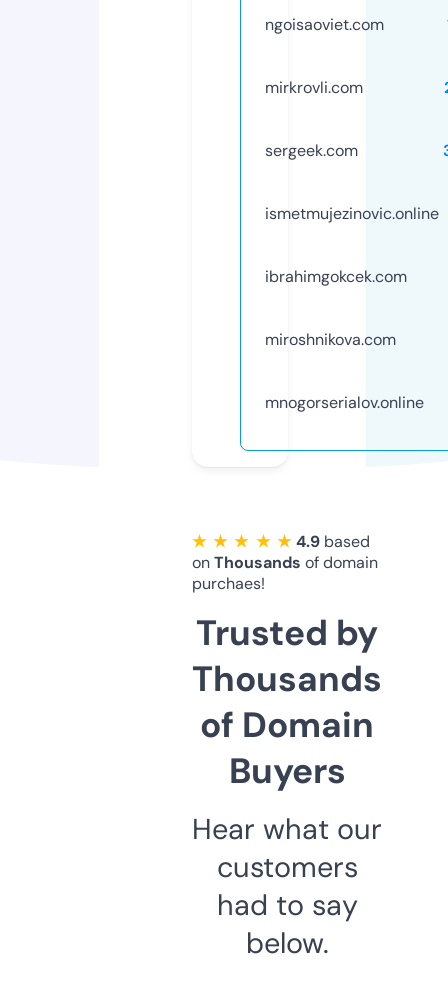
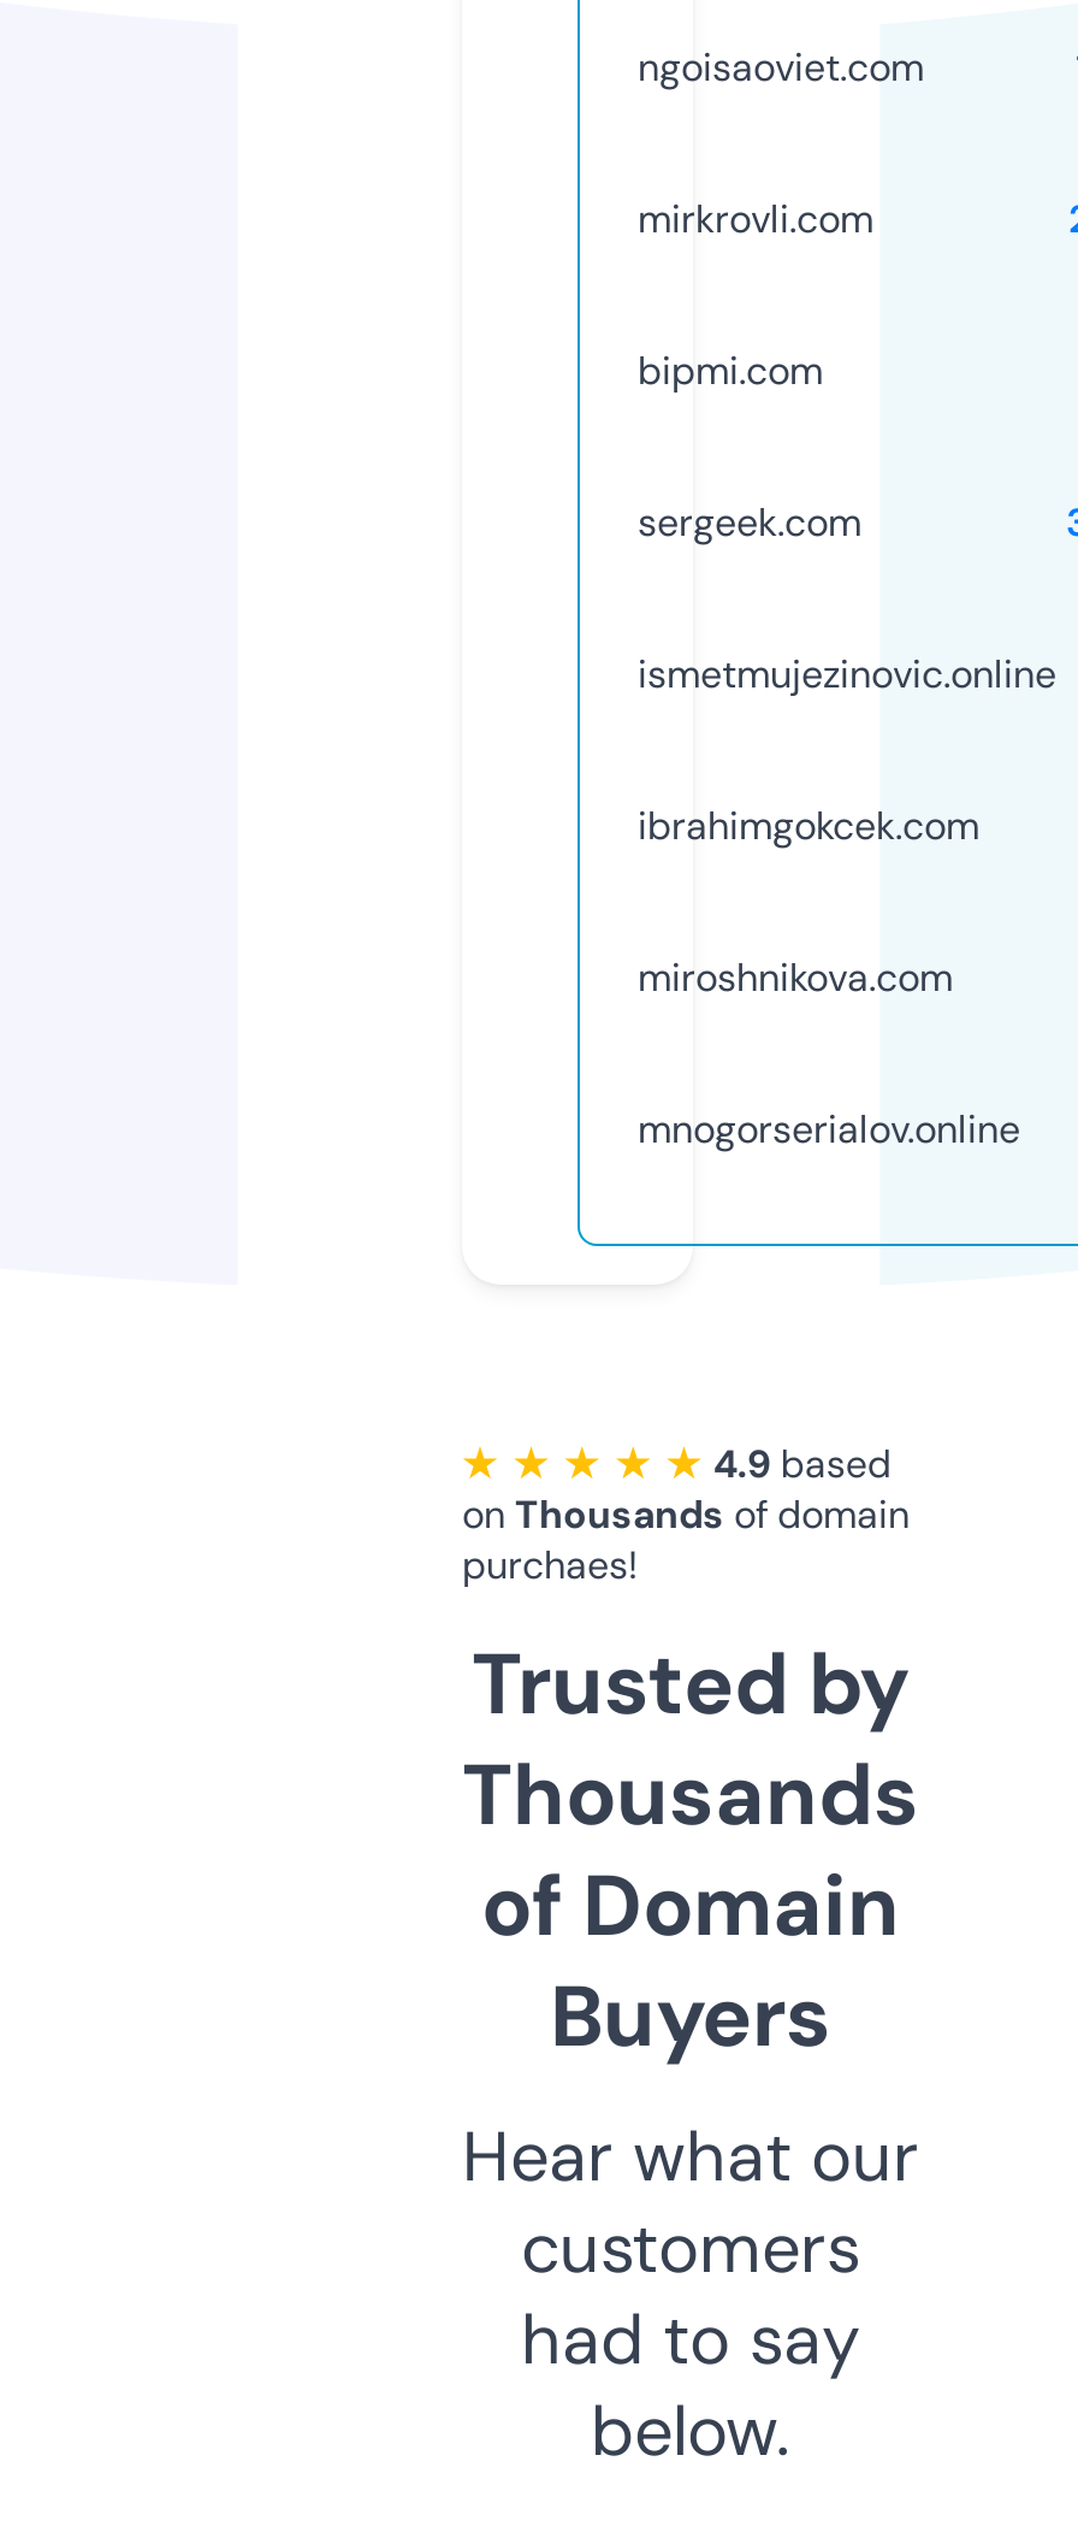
none -> [638,345,823,396] bipmi.com

